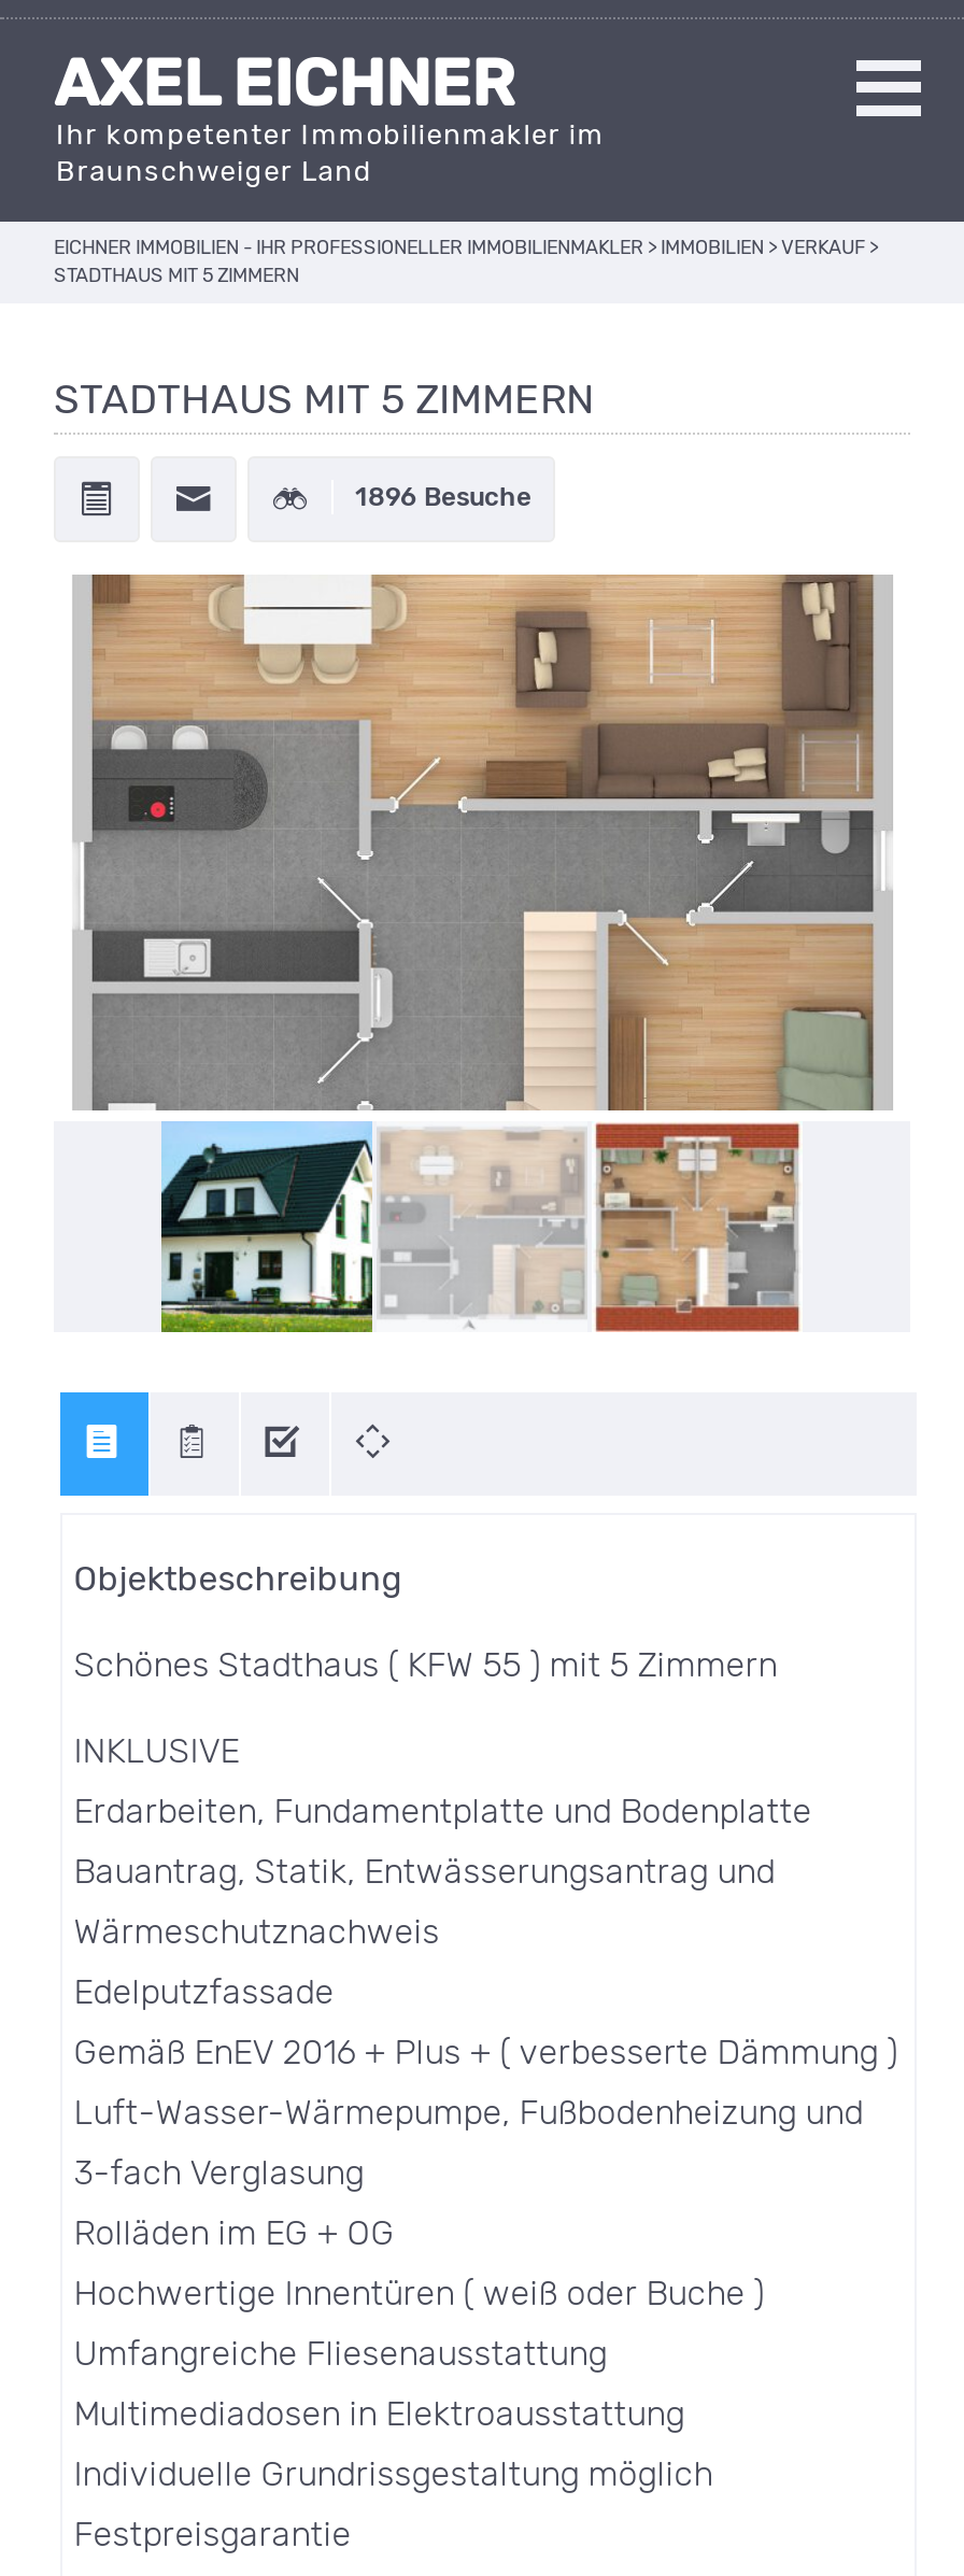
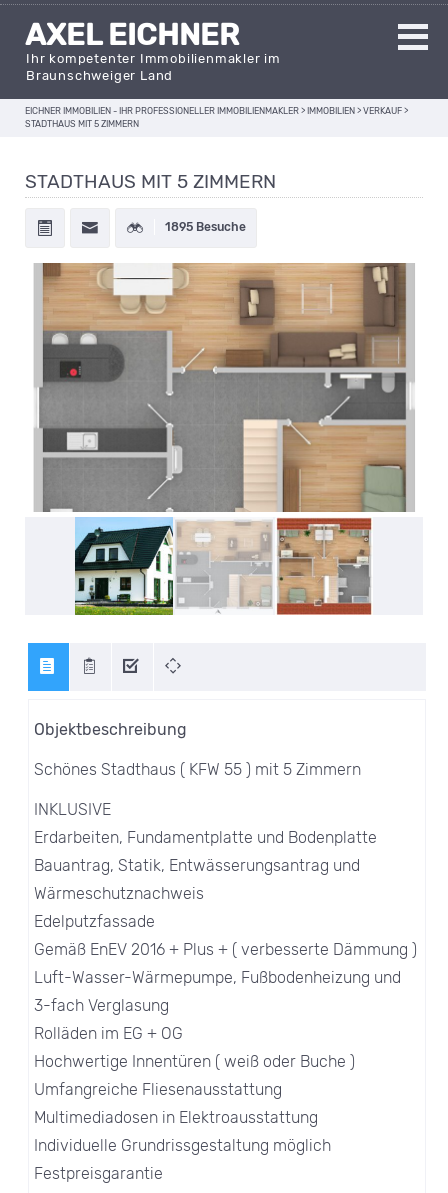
[355,482,531,512] 1896 Besuche -> [165,220,246,234] 1895 Besuche

